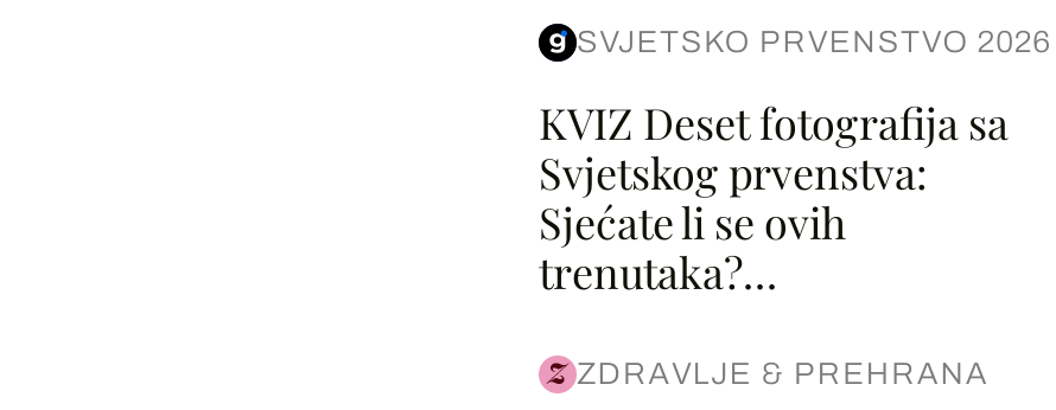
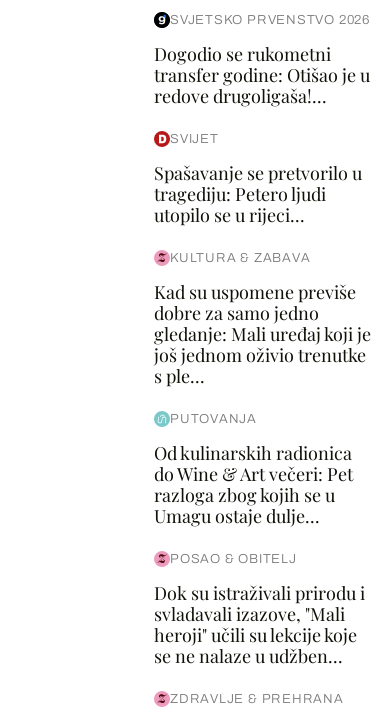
[539,95,1009,301] KVIZ Deset fotografija sa | Svjetskog prvenstva: | Sjećate li se ovih | trenutaka?... -> [154,42,371,668] Dogodio se rukometni | transfer godine: Otišao je u | redove drugoligaša!... | SVIJET | Spašavanje se pretvorilo u | tragediju: Petero ljudi | utopilo se u rijeci... | KULTURA & ZABAVA | Kad su uspomene previše | dobre za samo jedno | gledanje: Mali uređaj koji je | još jednom oživio trenutke | s ple... | PUTOVANJA | Od kulinarskih radionica | do Wine & Art večeri: Pet | razloga zbog kojih se u | Umagu ostaje dulje... | POSAO & OBITELJ | Dok su istraživali prirodu i | svladavali izazove, "Mali | heroji" učili su lekcije koje | se ne nalaze u udžben...

